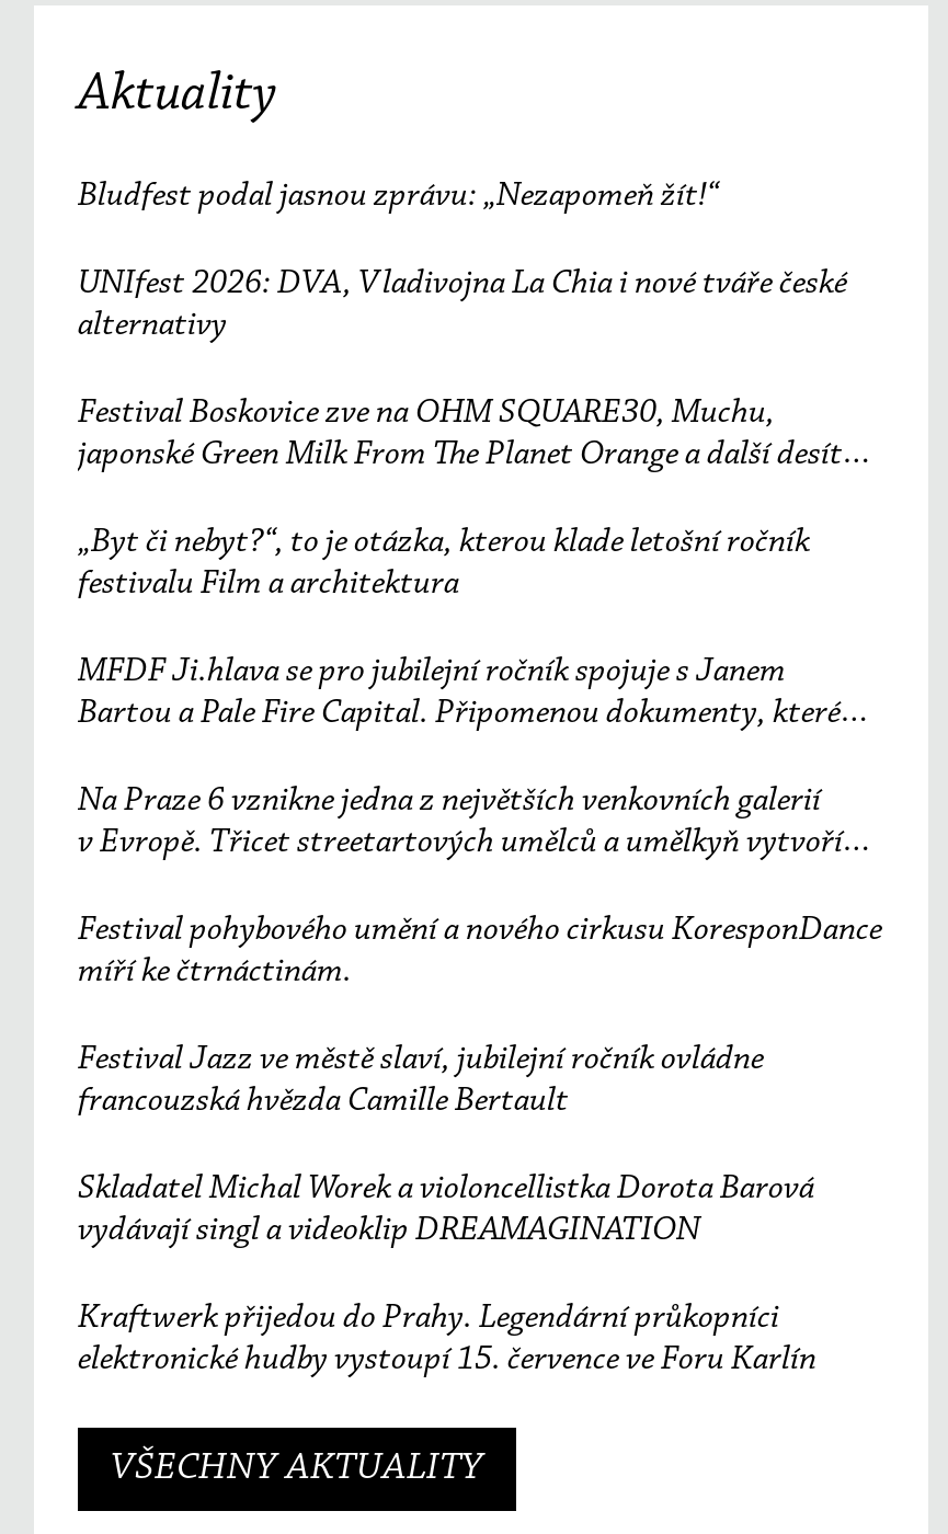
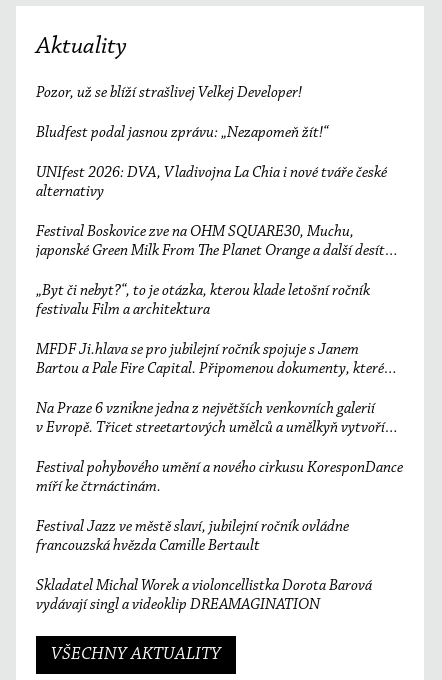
none -> [36,85,302,101] Pozor, už se blíží strašlivej Velkej Developer!
moved [78,178,882,1206] -> [36,125,403,594]: Bludfest podal jasnou zprávu: „Nezapomeň žít!“ | UNIfest 2026: DVA, Vladivojna La Chia i nové tváře české | alternativy | ... | francouzská hvězda Camille Bertault | Skladatel Michal Worek a violoncellistka Dorota Barová
[78,1300,816,1376] Kraftwerk přijedou do Prahy. Legendární průkopníci | elektronické hudby vystoupí 15. července ve Foru Karlín -> none

